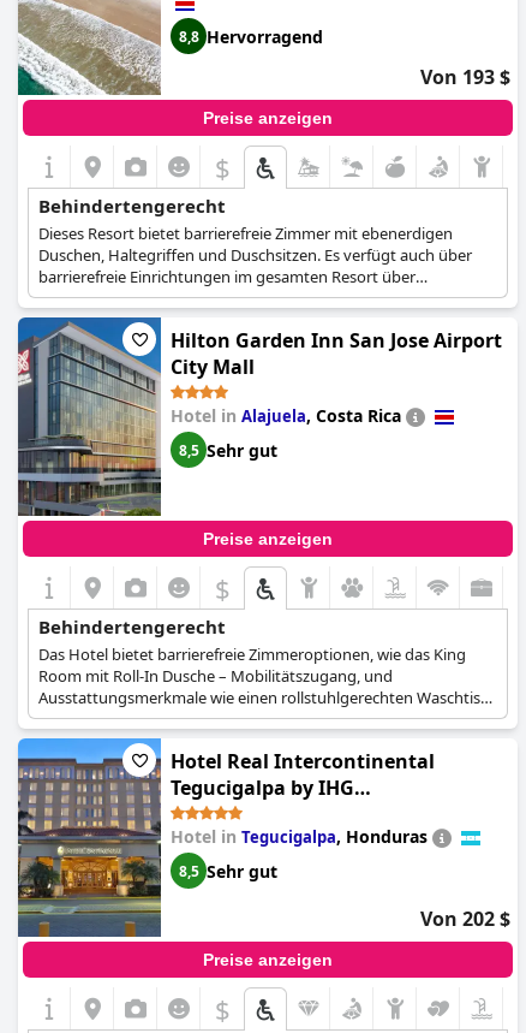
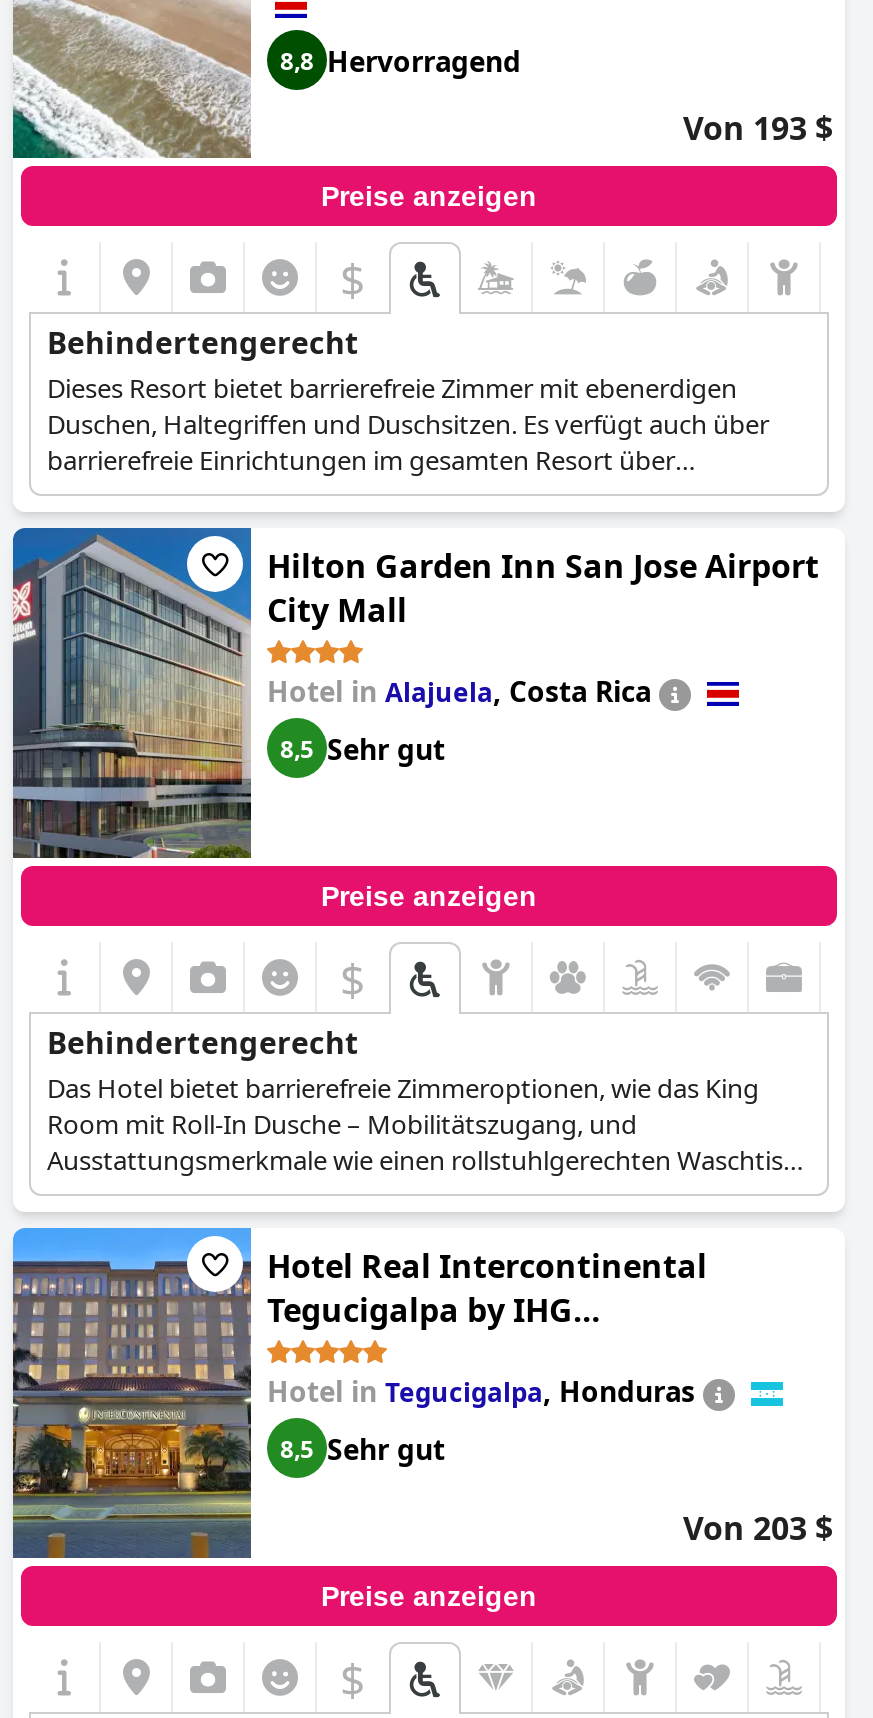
[420,906,510,932] Von 202 $ -> [683,1506,833,1550] Von 203 $

